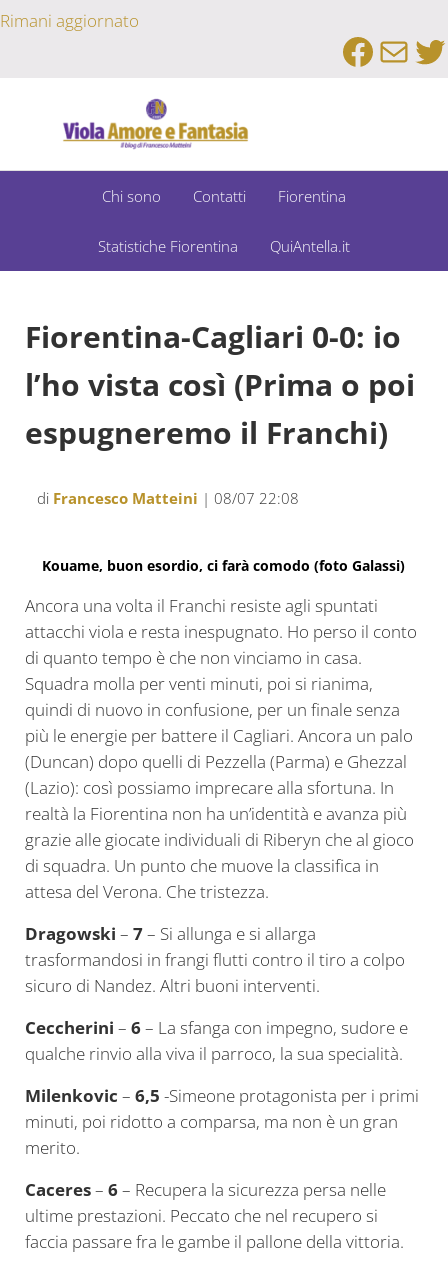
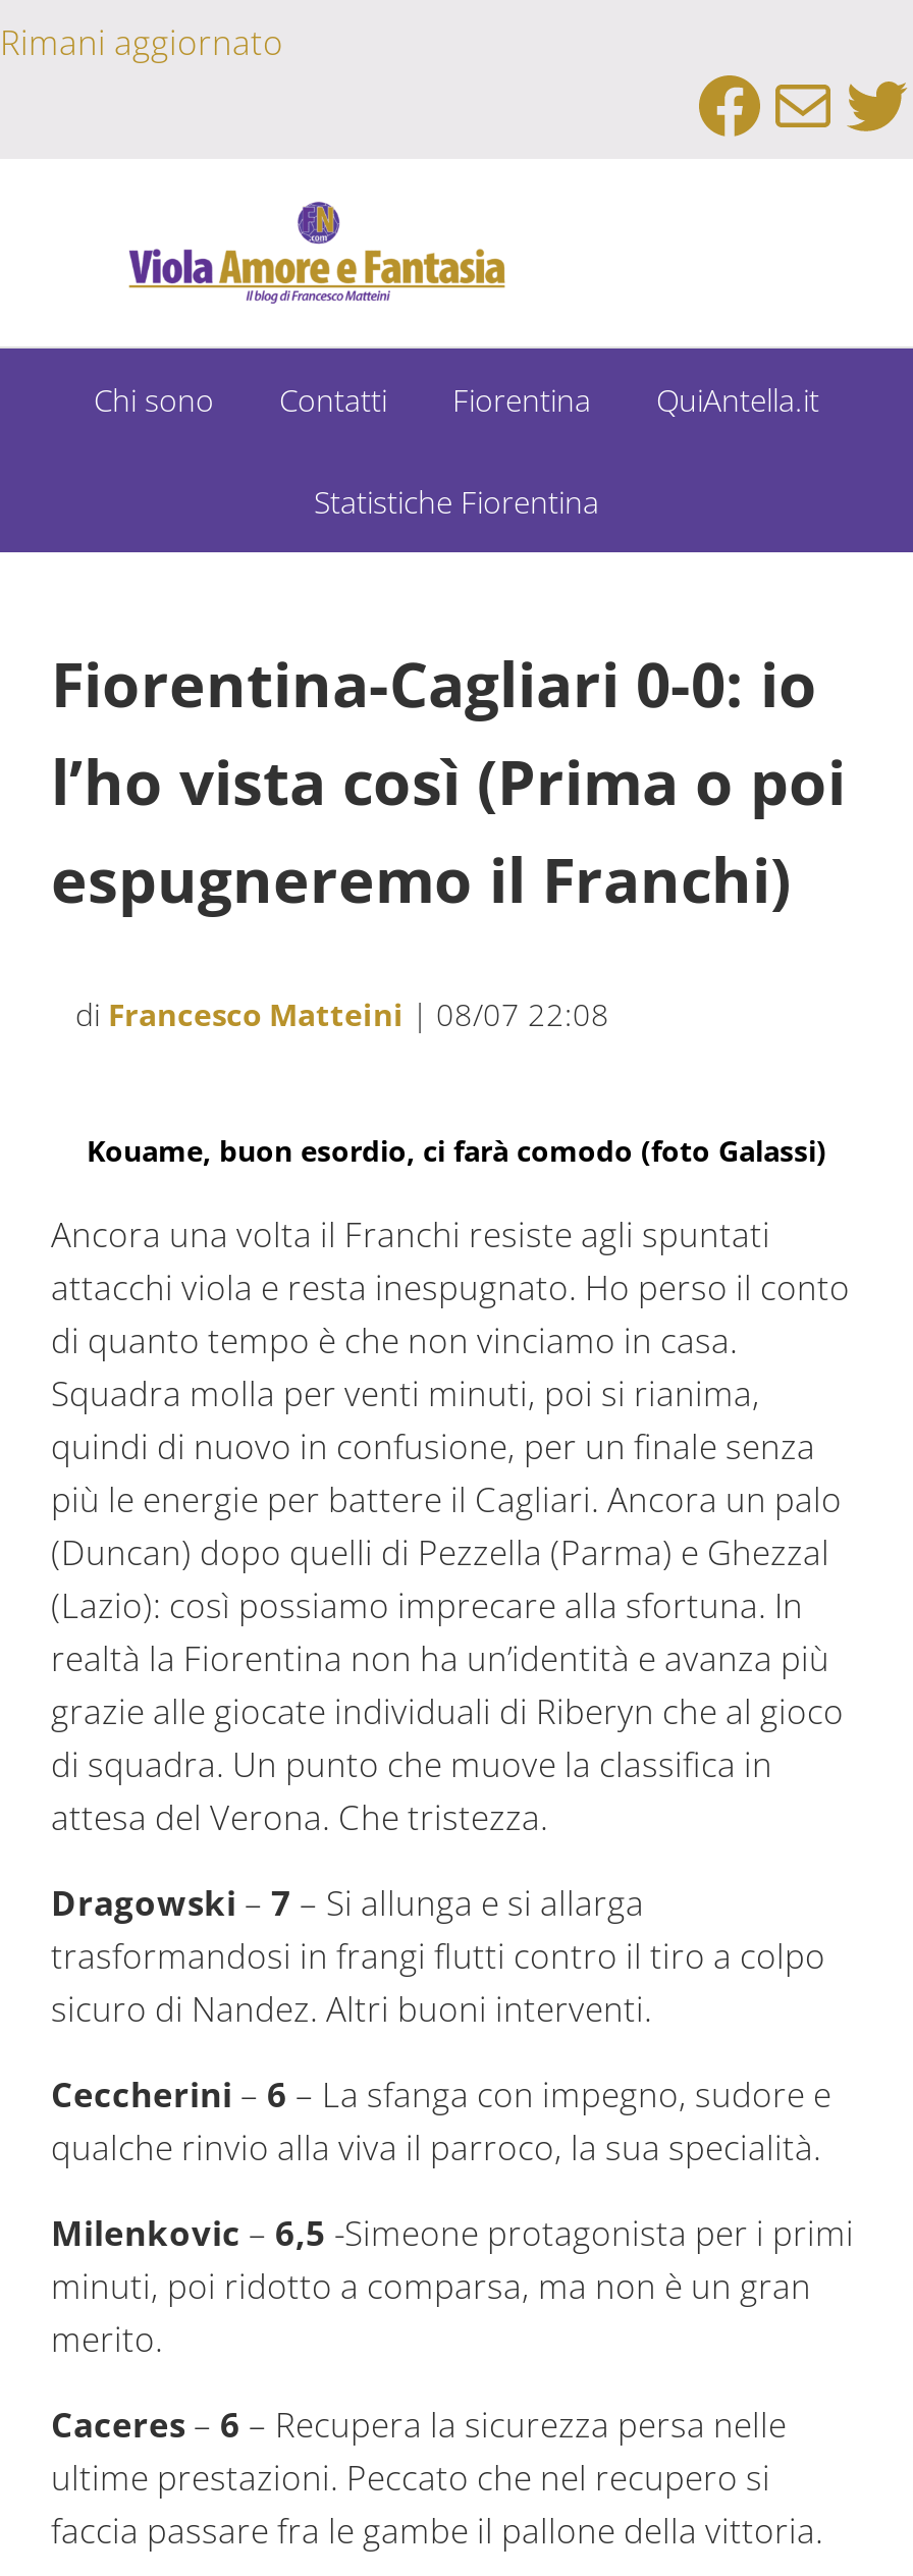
moved [270,236,350,256] -> [656,379,819,419]: QuiAntella.it

